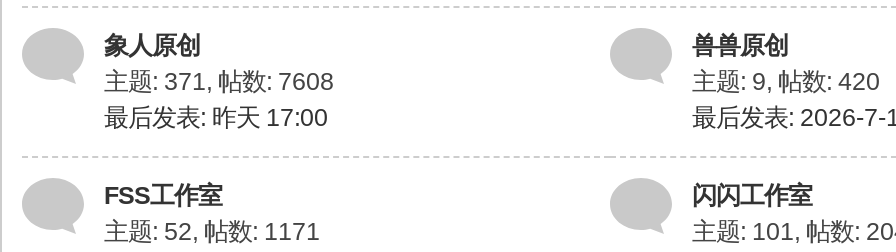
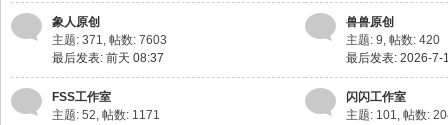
[104,68,334,96] 主题: 371,帖数: 7608 -> [52,33,167,47] 主题: 371,帖数: 7603
[104,104,328,132] 最后发表:昨天 17:00 -> [52,51,164,65] 最后发表:前天 08:37

